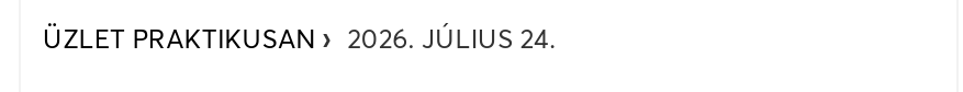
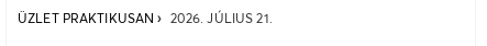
[43,21,556,54] ÜZLET PRAKTIKUSAN 2026. JÚLIUS 24. -> [18,9,272,26] ÜZLET PRAKTIKUSAN 2026. JÚLIUS 21.

